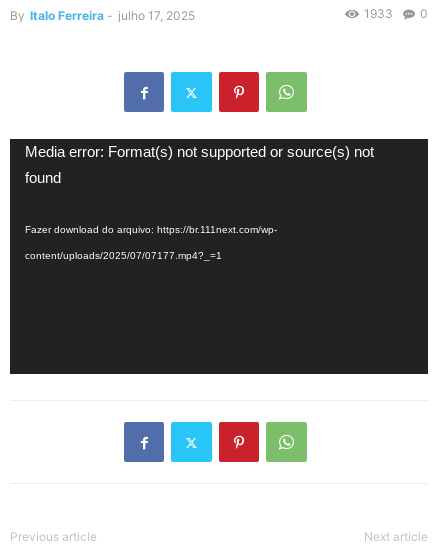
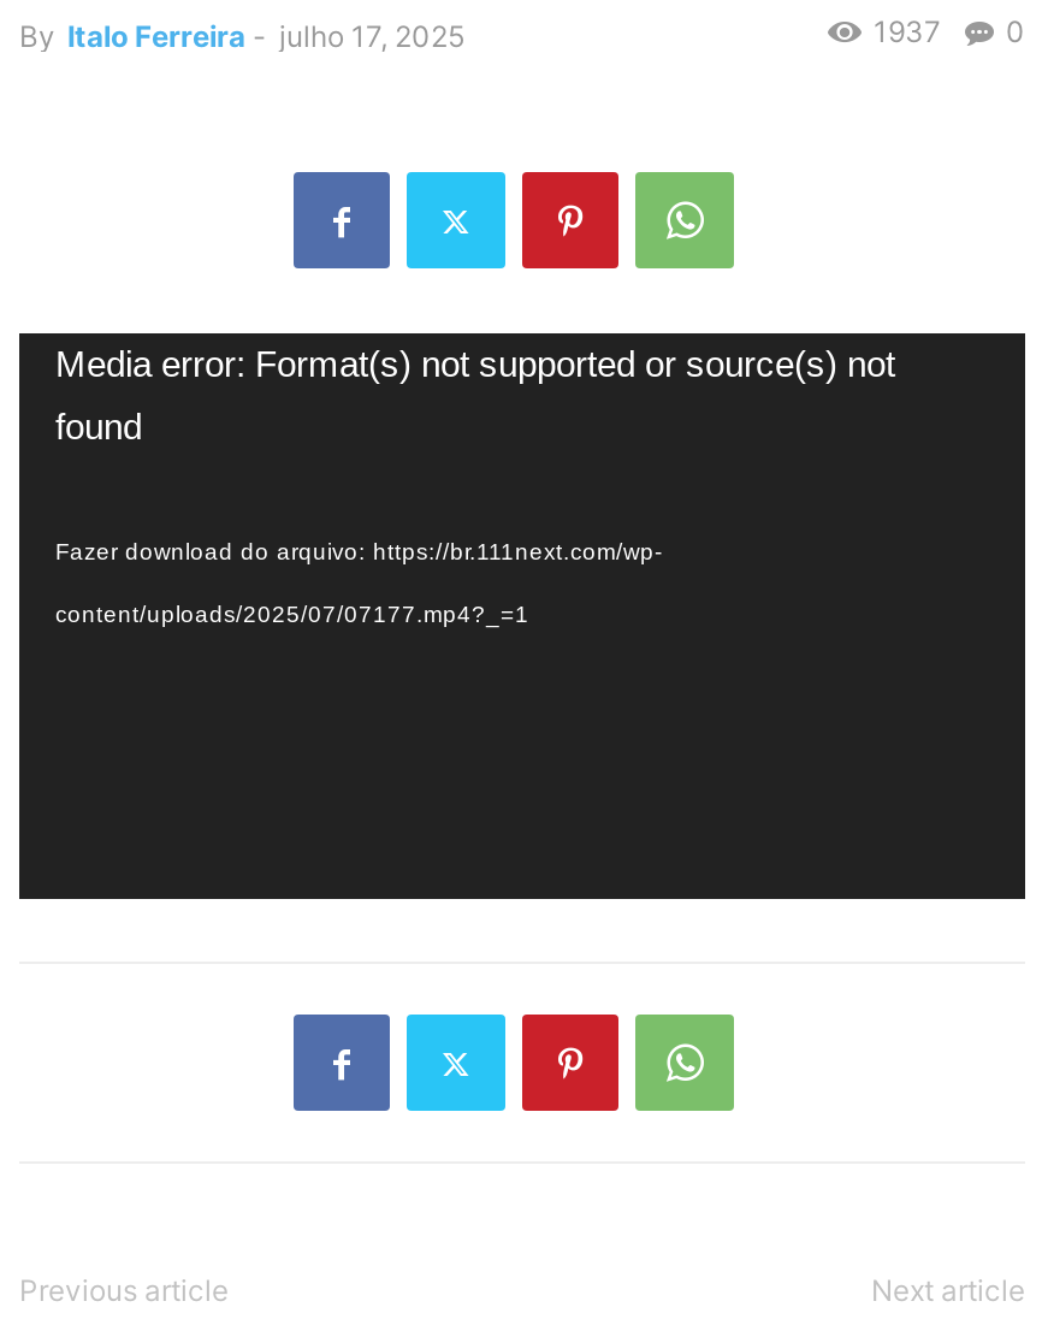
[364,6,428,21] 1933 0 -> [874,13,1025,49] 1937 0

